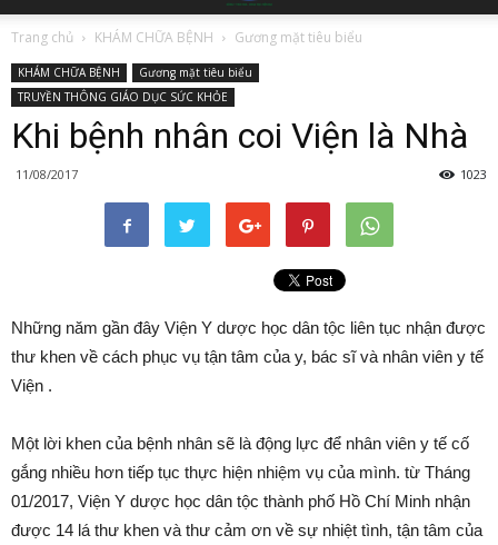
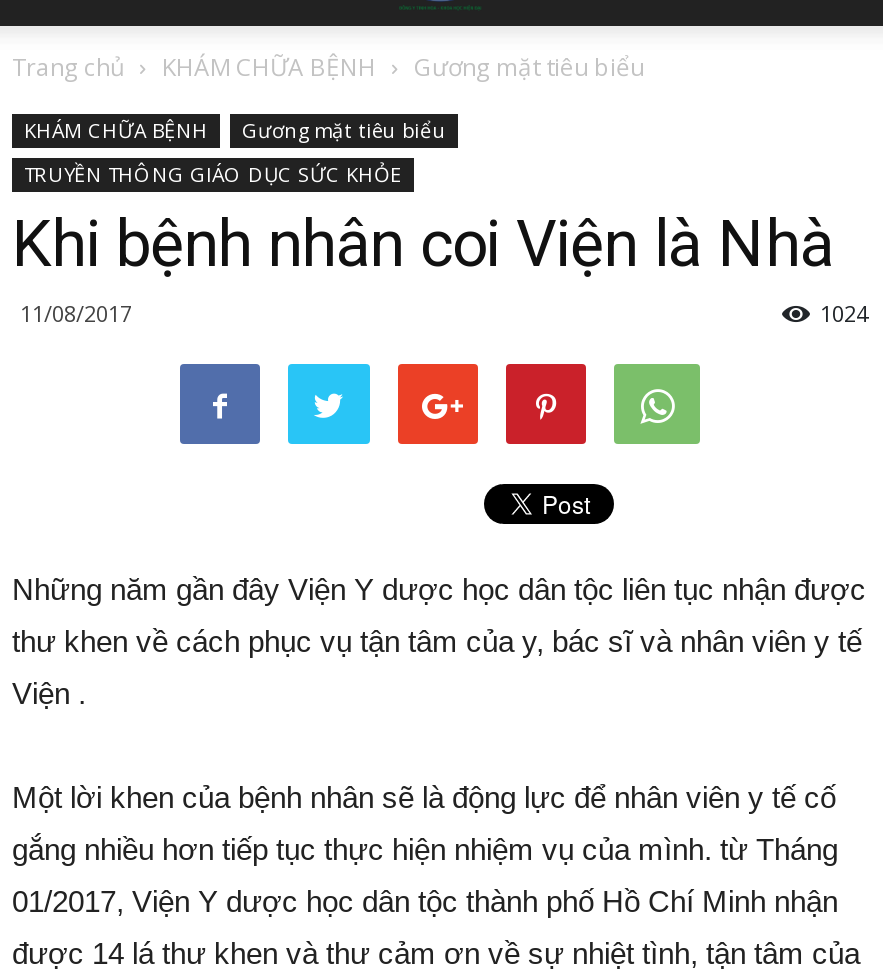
[460,166,487,182] 1023 -> [820,298,868,328] 1024

